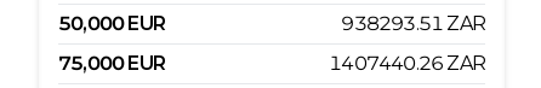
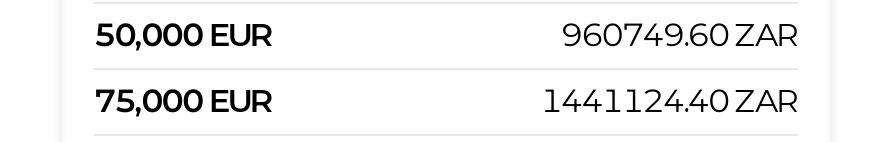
[341,12,485,35] 938293.51 ZAR -> [561,16,798,54] 960749.60 ZAR
[329,52,485,75] 1407440.26 ZAR -> [540,82,798,120] 1441124.40 ZAR

